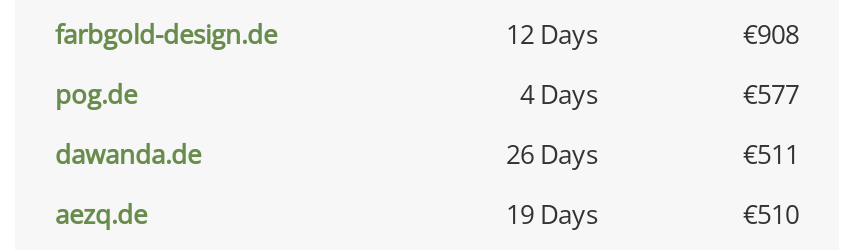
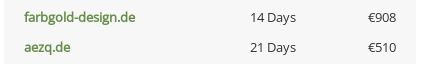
[506,16,598,52] 12 Days -> [249,8,295,26] 14 Days
[55,76,799,172] pog.de | 4 Days | €577 | dawanda.de | 26 Days | €511 -> none
[506,196,598,232] 19 Days -> [249,38,295,56] 21 Days

